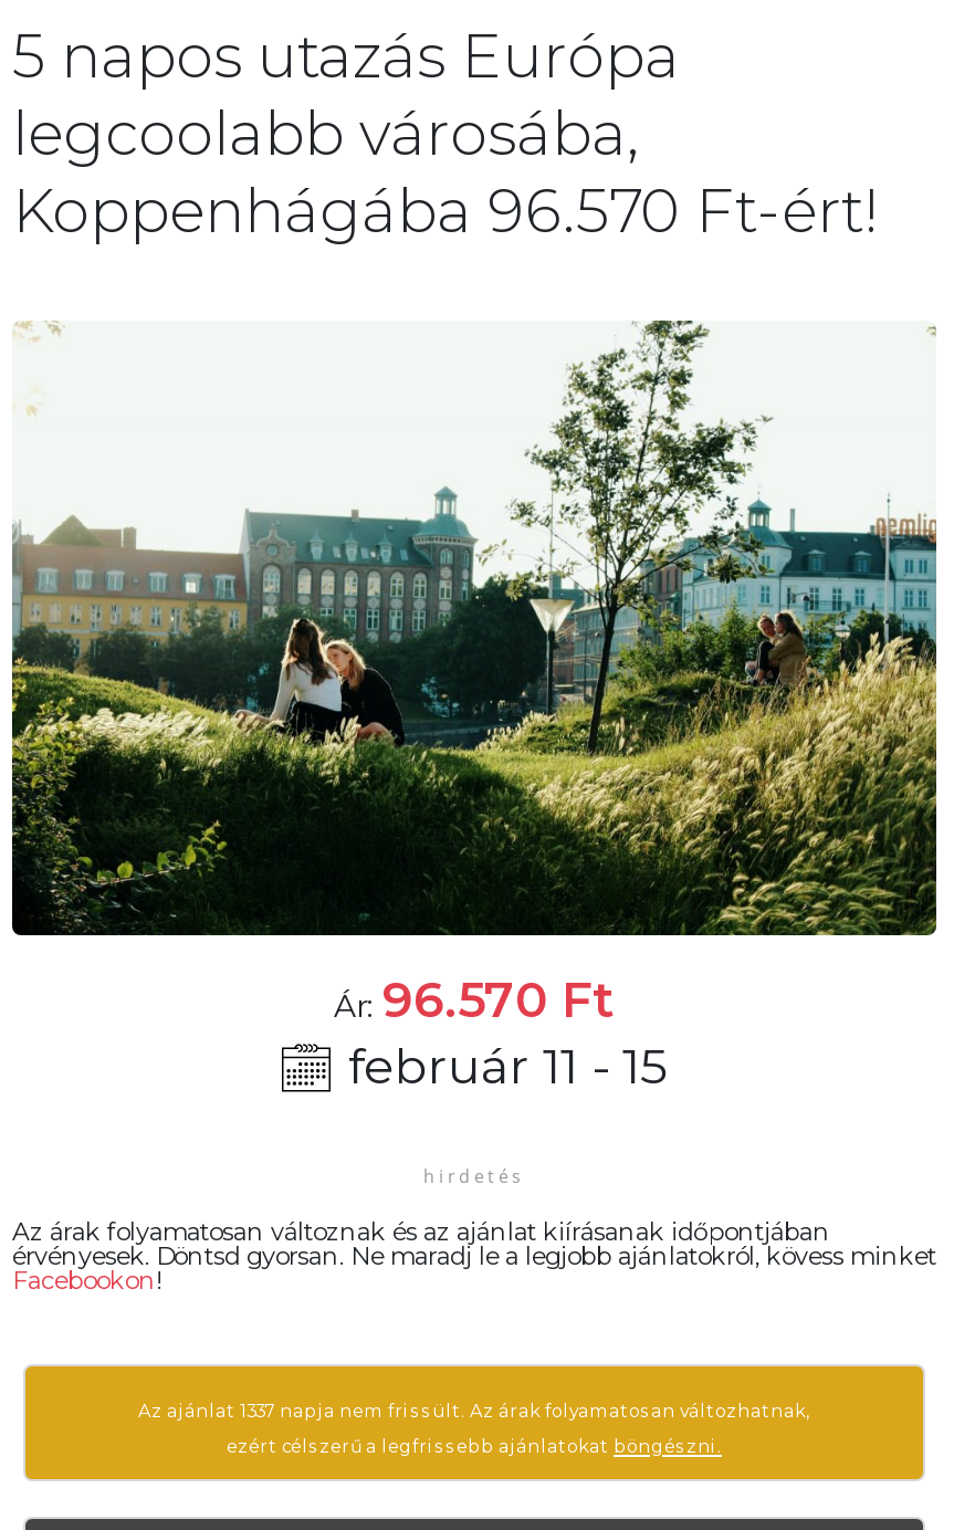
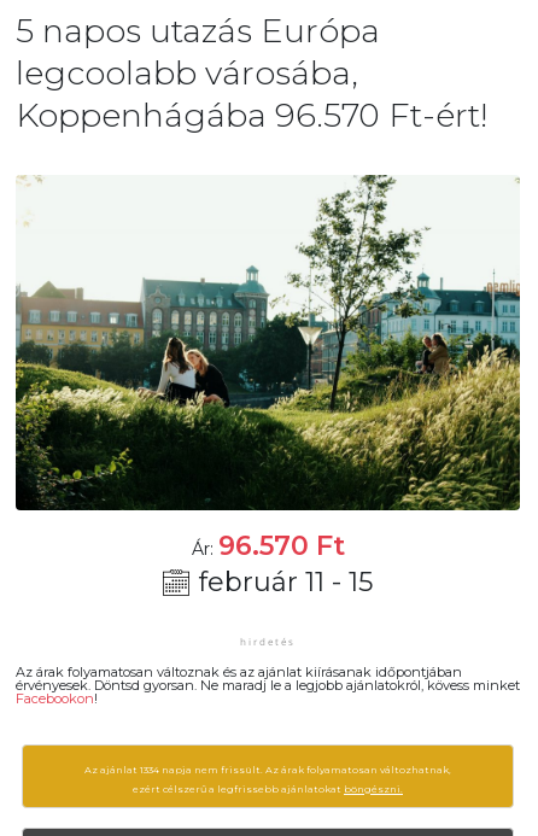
[138,1399,810,1421] Az ajánlat 1337 napja nem frissült. Az árak folyamatosan változhatnak, -> [84,763,451,775] Az ajánlat 1334 napja nem frissült. Az árak folyamatosan változhatnak,

